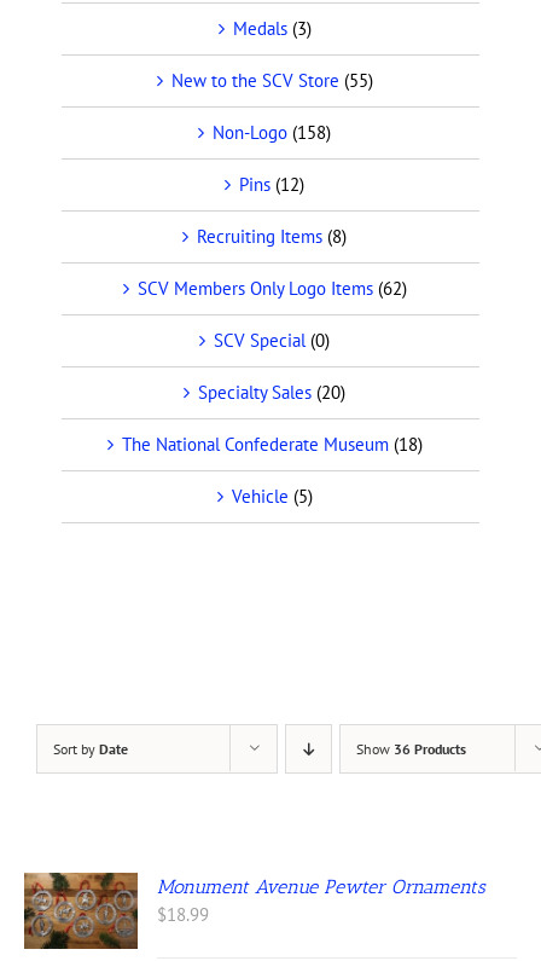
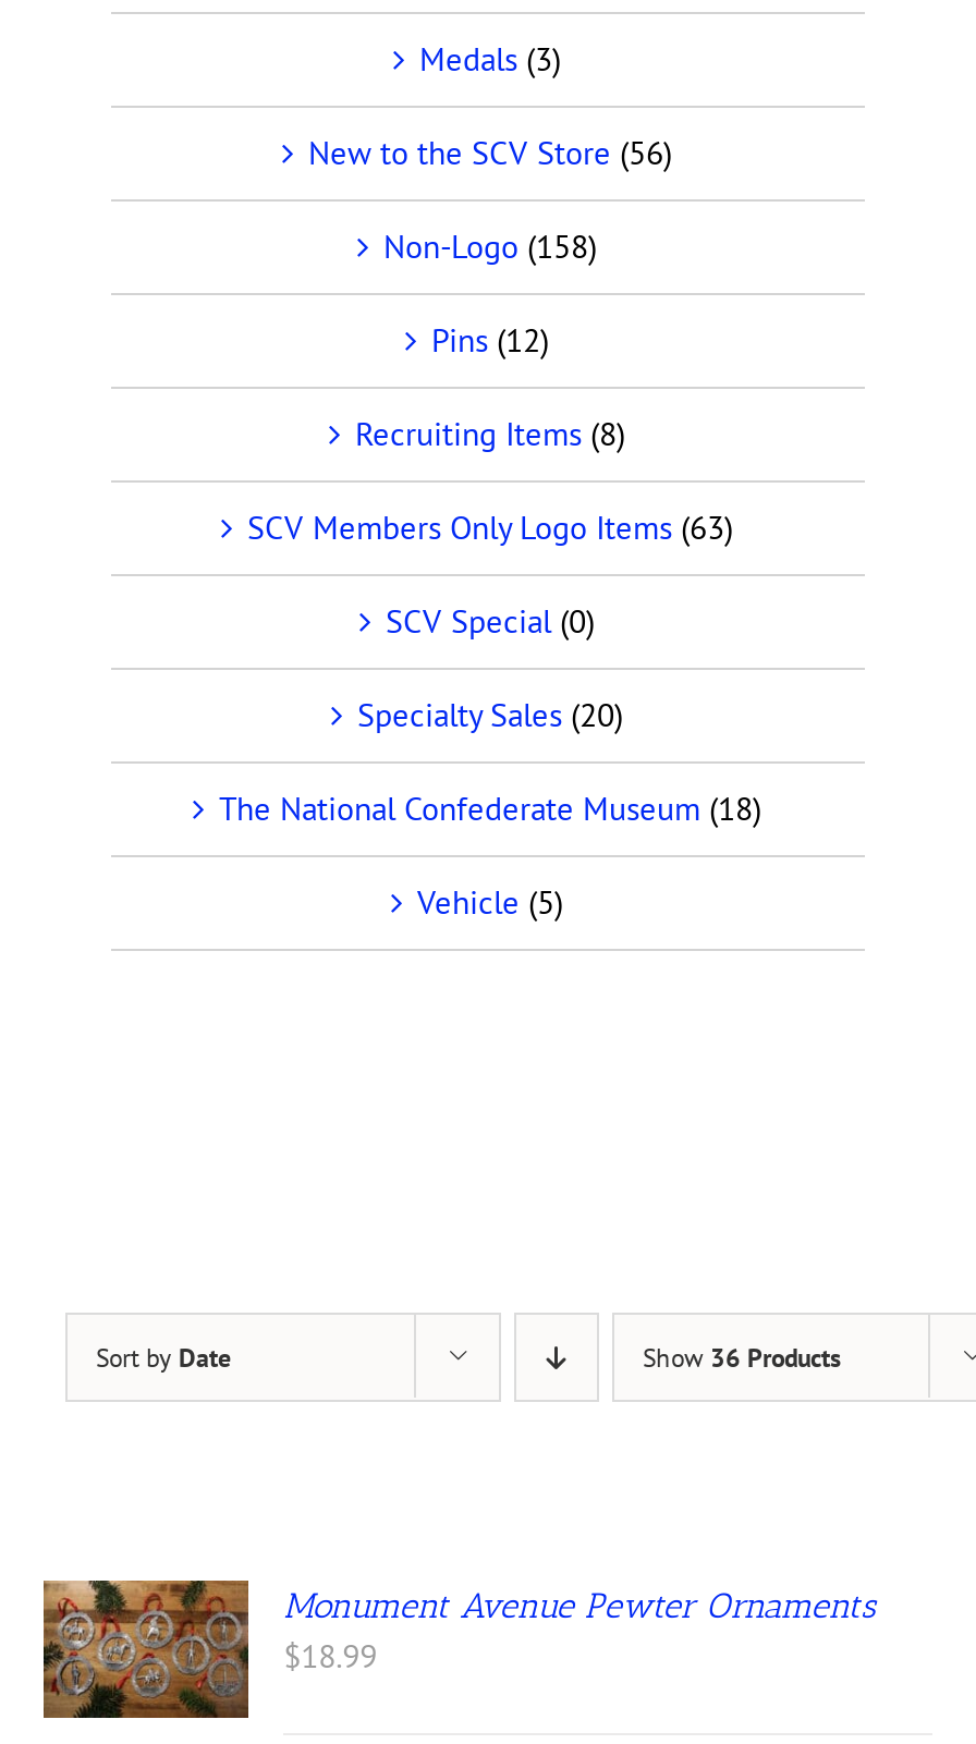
[171,69,373,92] New to the SCV Store (55) -> [308,132,672,173] New to the SCV Store (56)
[137,277,406,300] SCV Members Only Logo Items (62) -> [247,507,733,548] SCV Members Only Logo Items (63)

